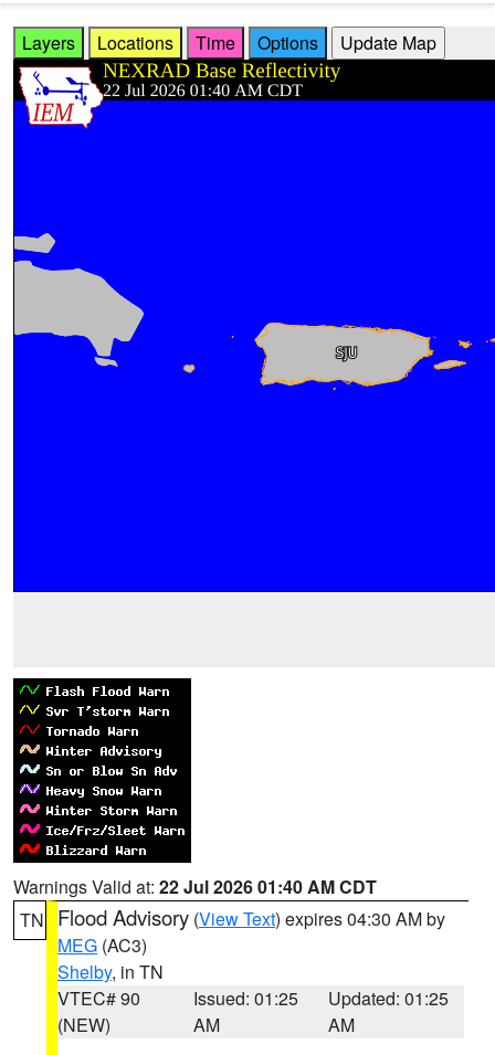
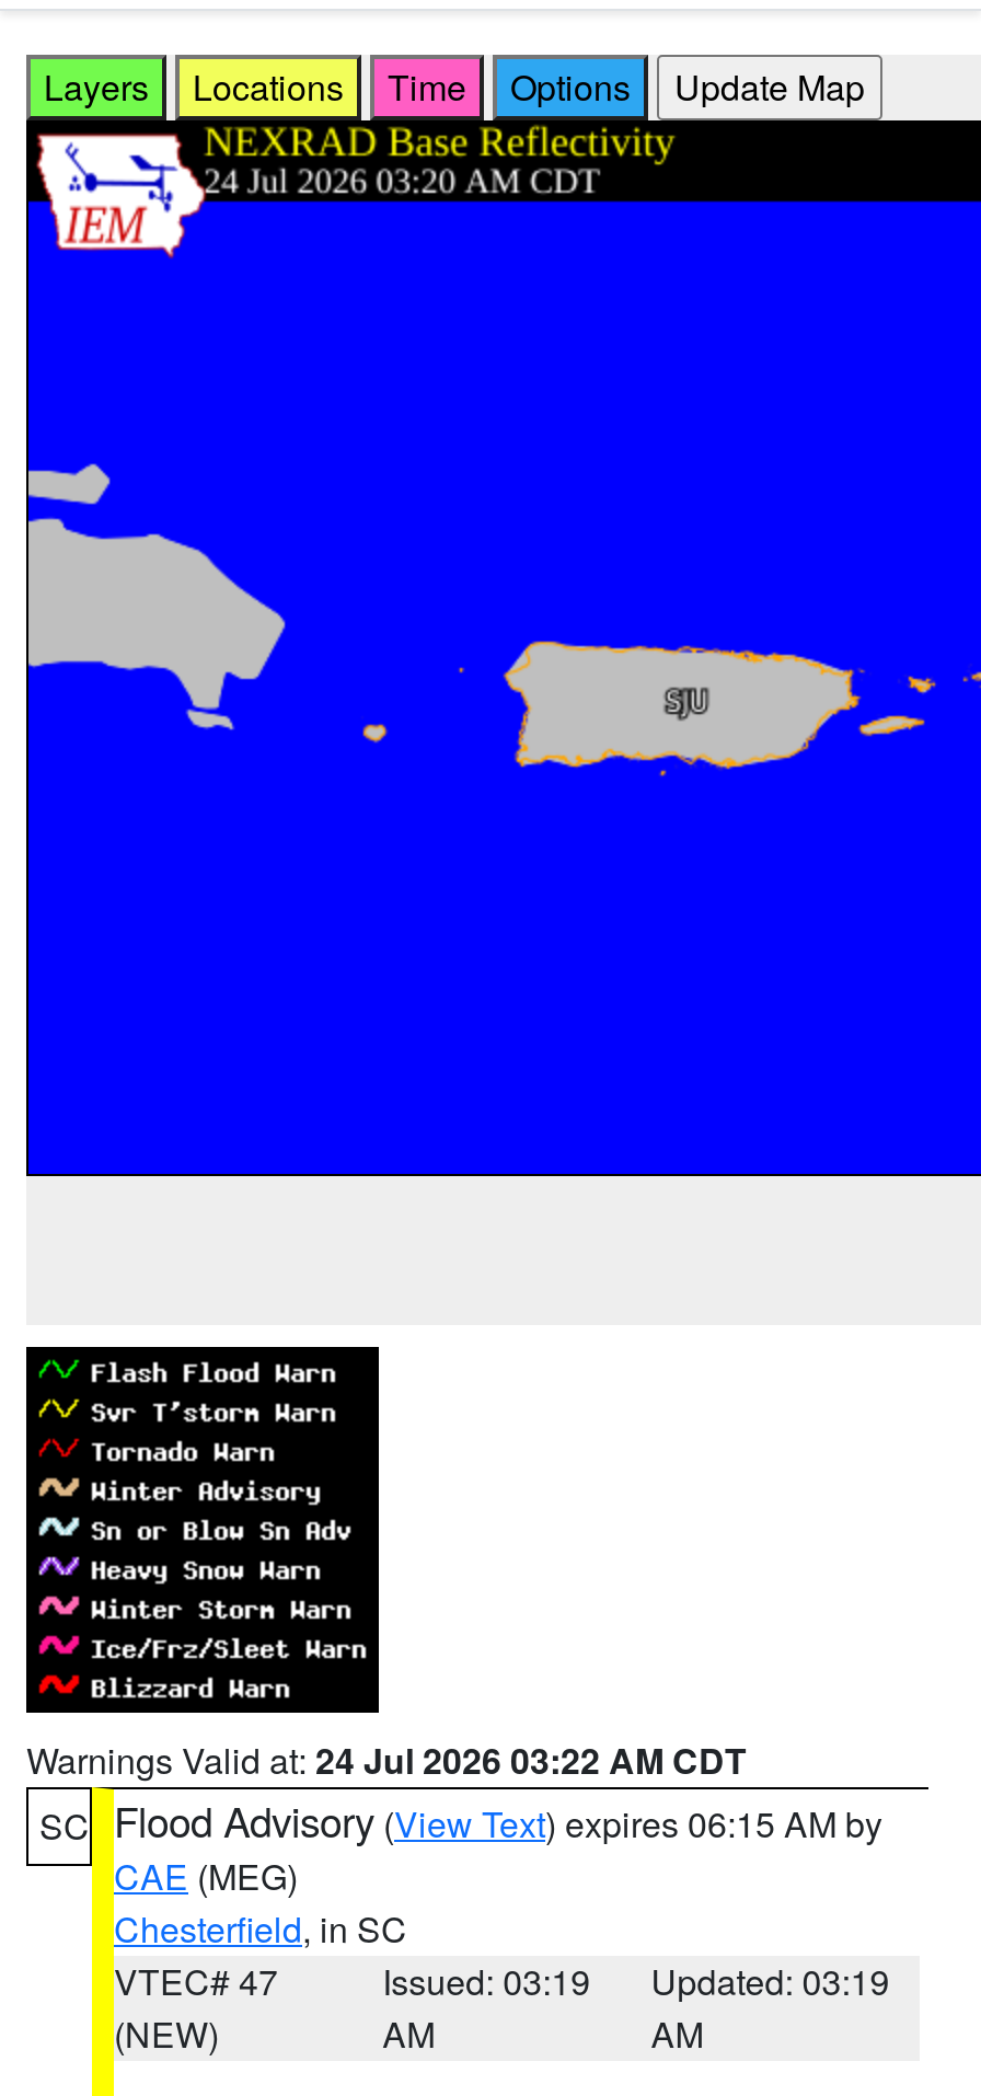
[13,874,445,1011] Warnings Valid at: 22 Jul 2026 01:40 AM CDT | TN Flood Advisory (View Text) expires 04:30 AM by | MEG (AC3) | Shelby, in TN | VTEC# 90 -> [26,1735,882,2006] Warnings Valid at: 24 Jul 2026 03:22 AM CDT | SC Flood Advisory (View Text) expires 06:15 AM by | CAE (MEG) | Chesterfield, in SC | VTEC# 47
[193,985,298,1011] Issued: 01:25 -> [382,1956,590,2006] Issued: 03:19
[328,985,449,1011] Updated: 01:25 -> [651,1956,889,2006] Updated: 03:19

